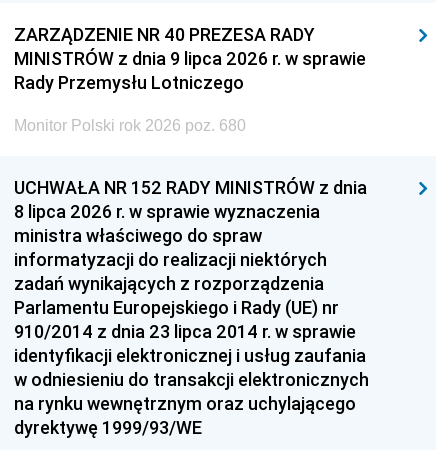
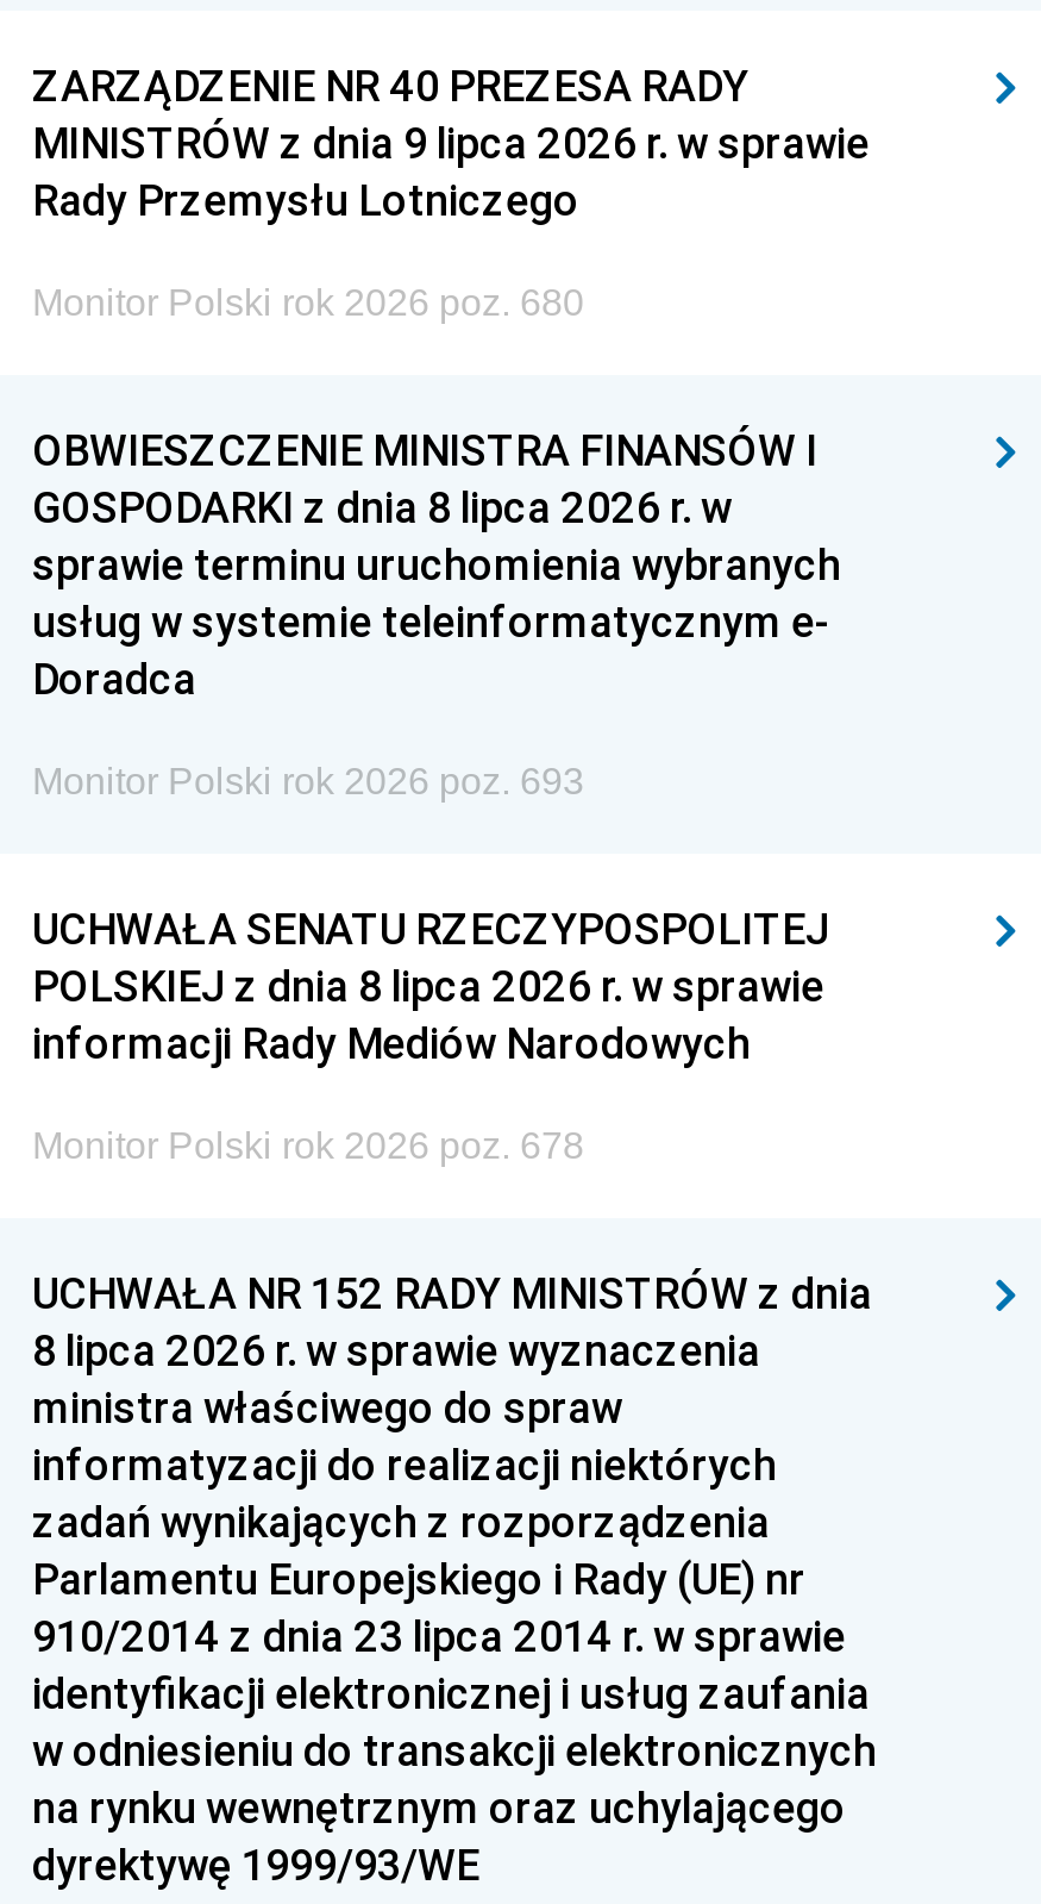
none -> [32,423,841,1166] OBWIESZCZENIE MINISTRA FINANSÓW I | GOSPODARKI z dnia 8 lipca 2026 r. w | sprawie terminu uruchomienia wybranych | usług w systemie teleinformatycznym e- | Doradca | Monitor Polski rok 2026 poz. 693 | UCHWAŁA SENATU RZECZYPOSPOLITEJ | POLSKIEJ z dnia 8 lipca 2026 r. w sprawie | informacji Rady Mediów Narodowych | Monitor Polski rok 2026 poz. 678

